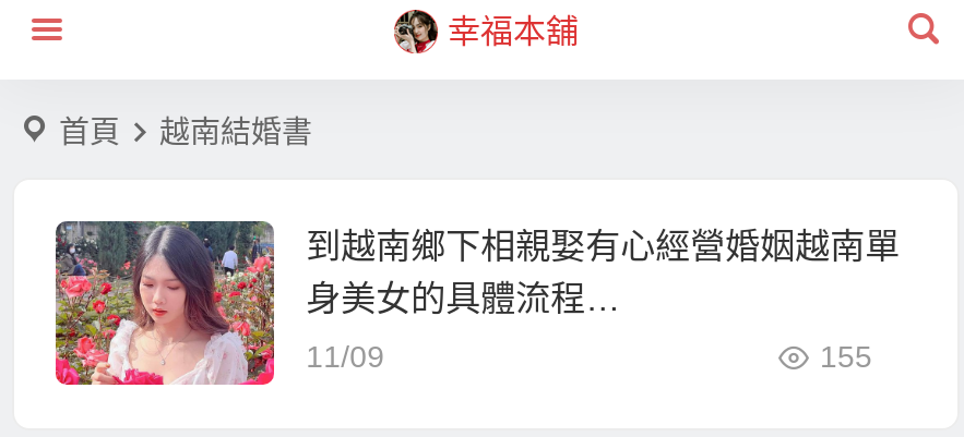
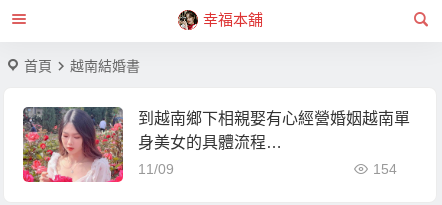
[820,339,872,374] 155 -> [373,161,397,177] 154

